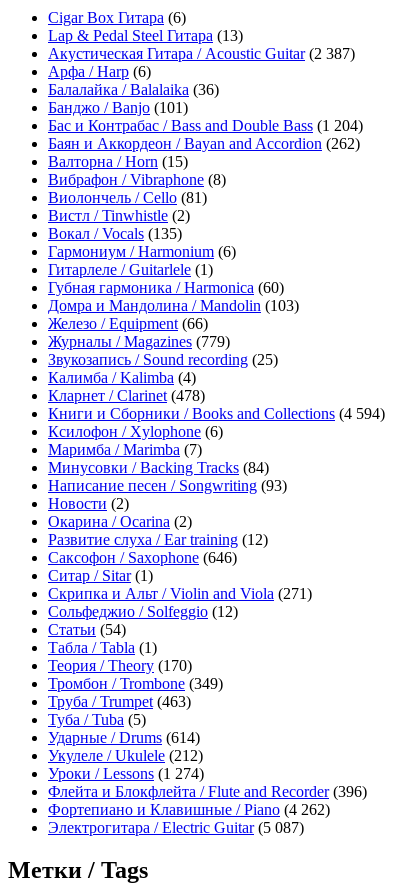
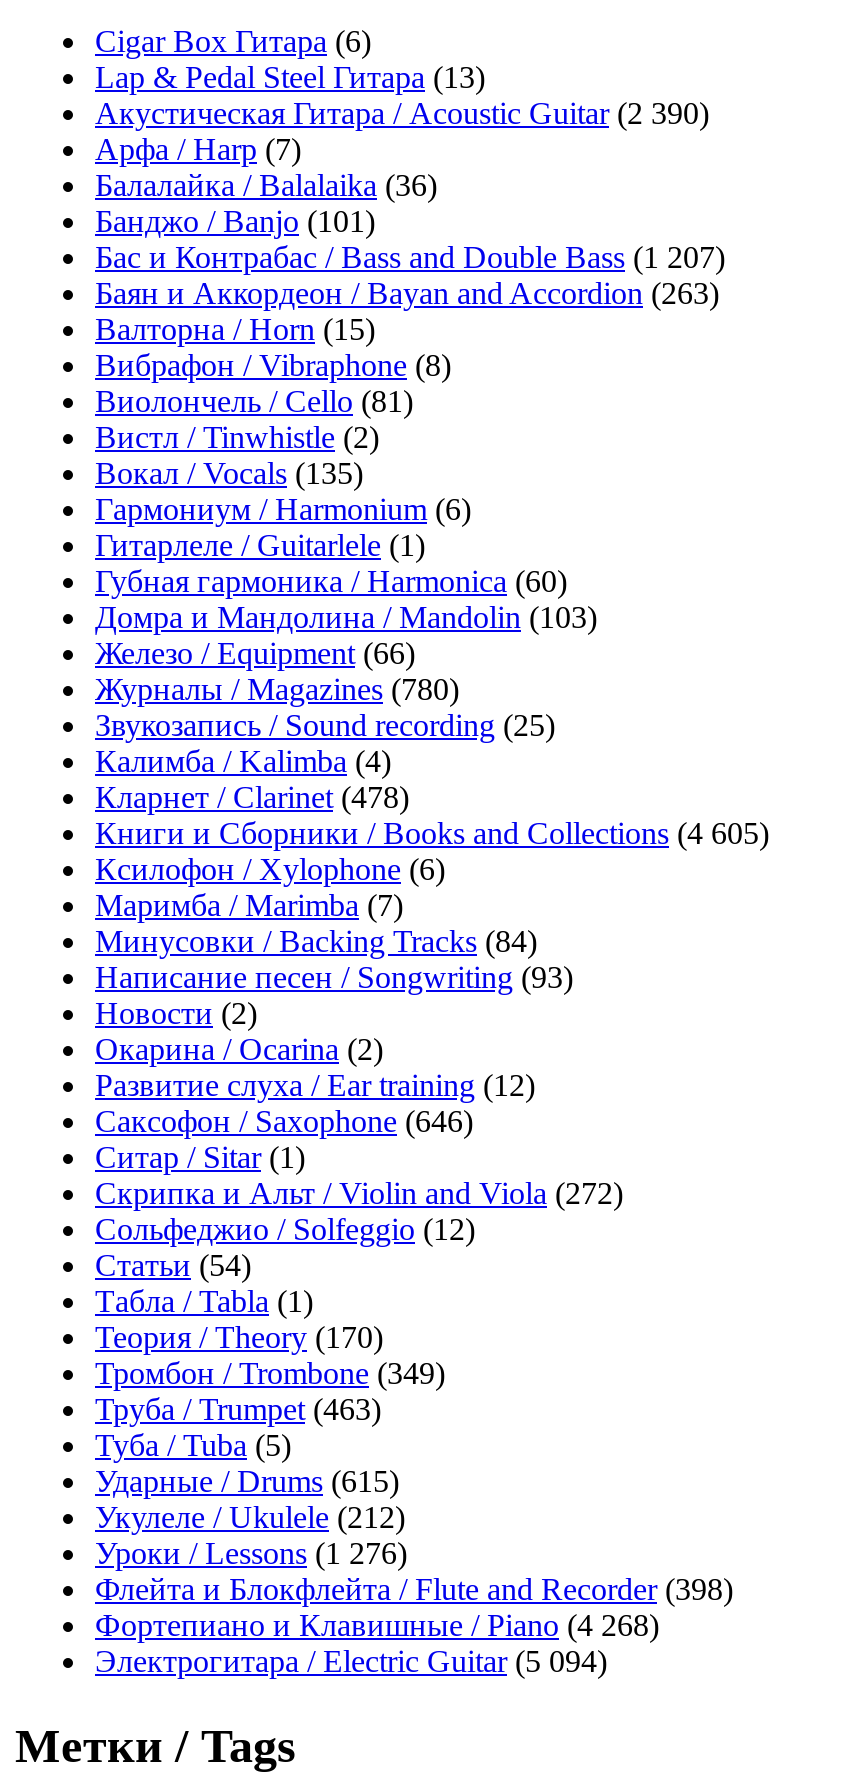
[48,45,355,62] Акустическая Гитара / Acoustic Guitar (2 387) -> [95,97,709,131] Акустическая Гитара / Acoustic Guitar (2 390)
[48,63,151,80] Арфа / Harp (6) -> [95,133,301,167] Арфа / Harp (7)
[48,117,363,134] Бас и Контрабас / Bass and Double Bass (1 204) -> [95,241,725,275] Бас и Контрабас / Bass and Double Bass (1 207)
[48,135,360,152] Баян и Аккордеон / Bayan and Accordion (262) -> [95,277,719,311] Баян и Аккордеон / Bayan and Accordion (263)
[48,333,230,350] Журналы / Magazines (779) -> [95,673,459,707] Журналы / Magazines (780)
[48,405,385,422] Книги и Сборники / Books and Collections (4 594) -> [95,817,769,851] Книги и Сборники / Books and Collections (4 605)
[48,585,312,602] Скрипка и Альт / Violin and Viola (271) -> [95,1177,623,1211] Скрипка и Альт / Violin and Viola (272)
[48,729,200,746] Ударные / Drums (614) -> [95,1465,399,1499] Ударные / Drums (615)
[48,765,204,782] Уроки / Lessons (1 274) -> [95,1537,407,1571] Уроки / Lessons (1 276)
[48,783,367,800] Флейта и Блокфлейта / Flute and Recorder (396) -> [95,1573,733,1607] Флейта и Блокфлейта / Flute and Recorder (398)
[48,801,330,818] Фортепиано и Клавишные / Piano (4 262) -> [95,1609,659,1643] Фортепиано и Клавишные / Piano (4 268)
[48,819,304,836] Электрогитара / Electric Guitar (5 087) -> [95,1645,607,1679] Электрогитара / Electric Guitar (5 094)

